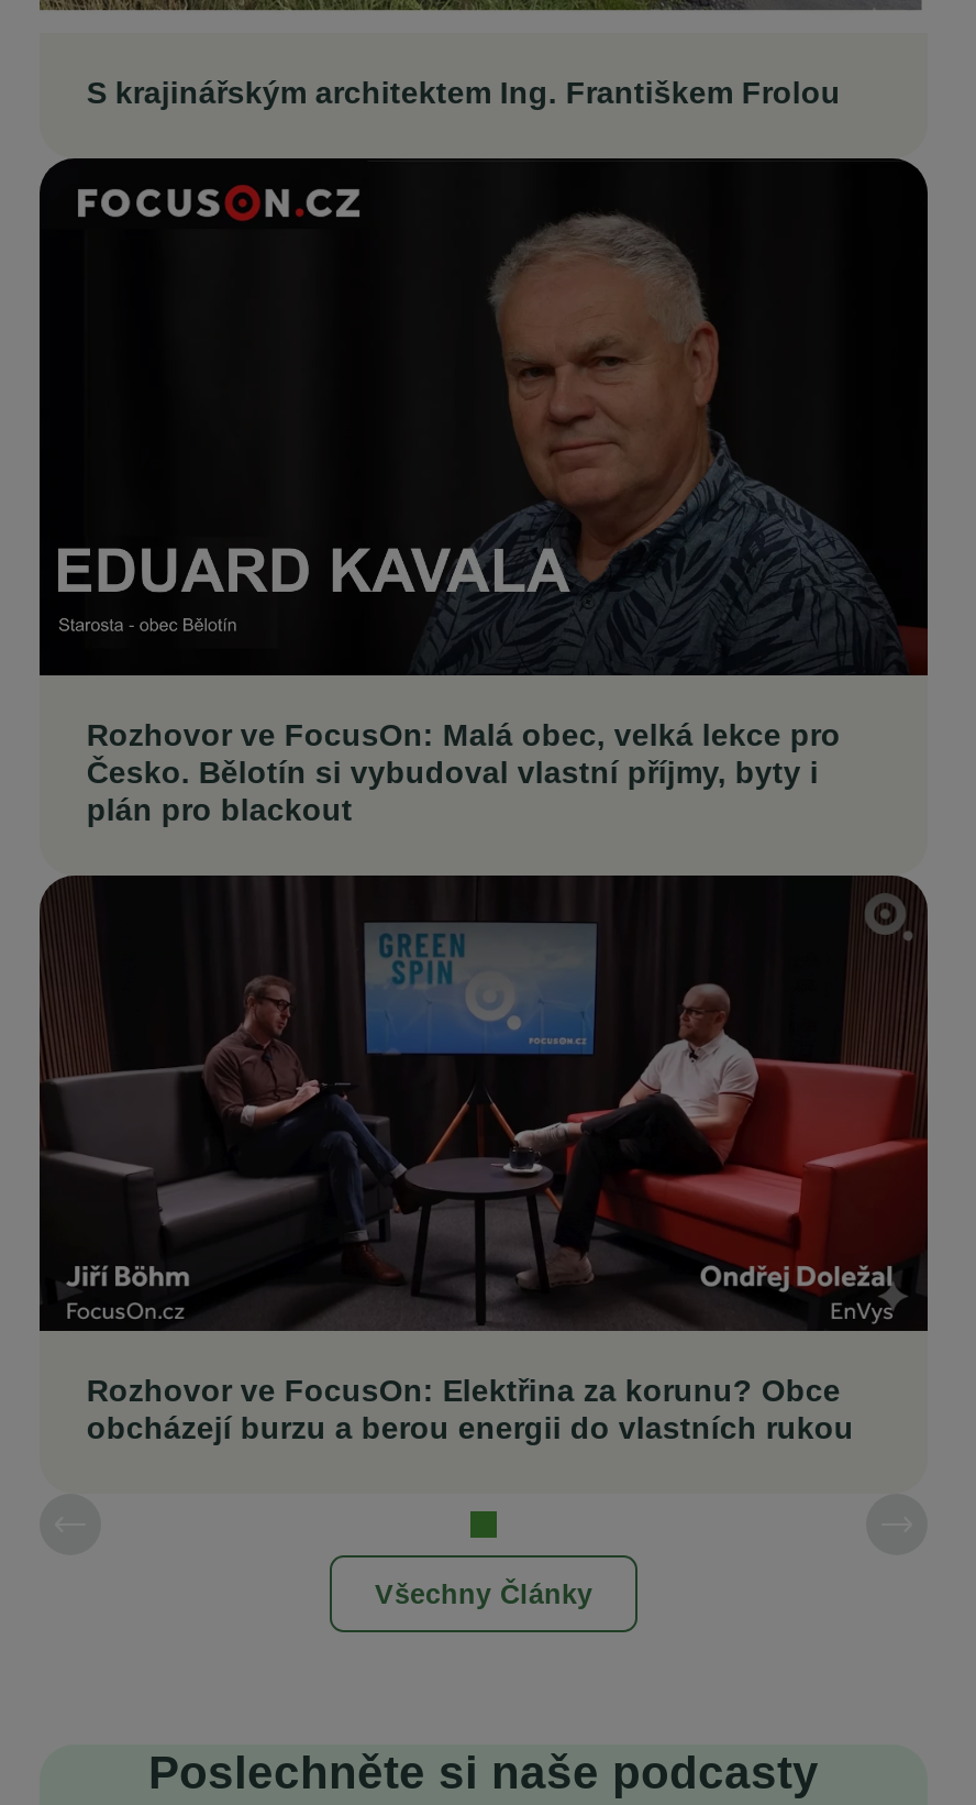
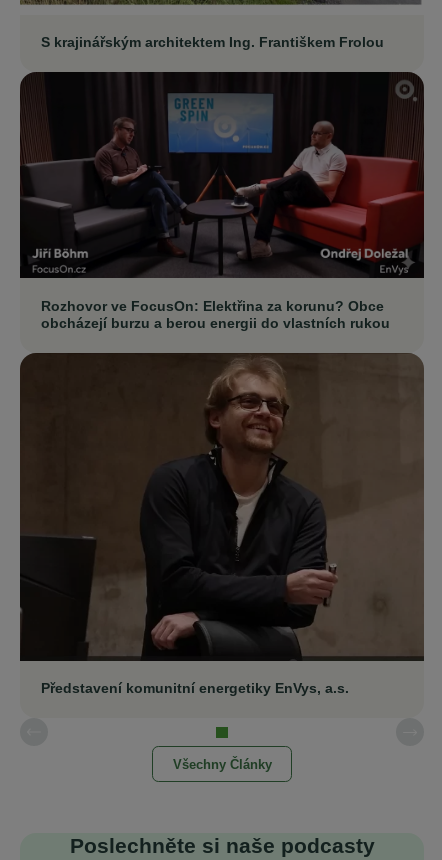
[37,158,930,828] [image] | Rozhovor ve FocusOn: Malá obec, velká lekce pro | Česko. Bělotín si vybudoval vlastní příjmy, byty i | plán pro blackout -> none
moved [48,906,925,1445] -> [24,86,423,331]: [image] | Rozhovor ve FocusOn: Elektřina za korunu? Obce | obcházejí burzu a berou energii do vlastních rukou
none -> [19,352,425,696] [image] | Představení komunitní energetiky EnVys, a.s.

